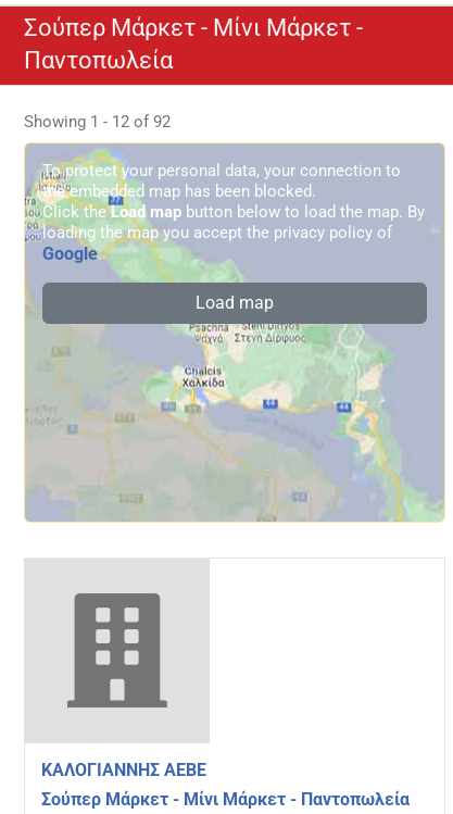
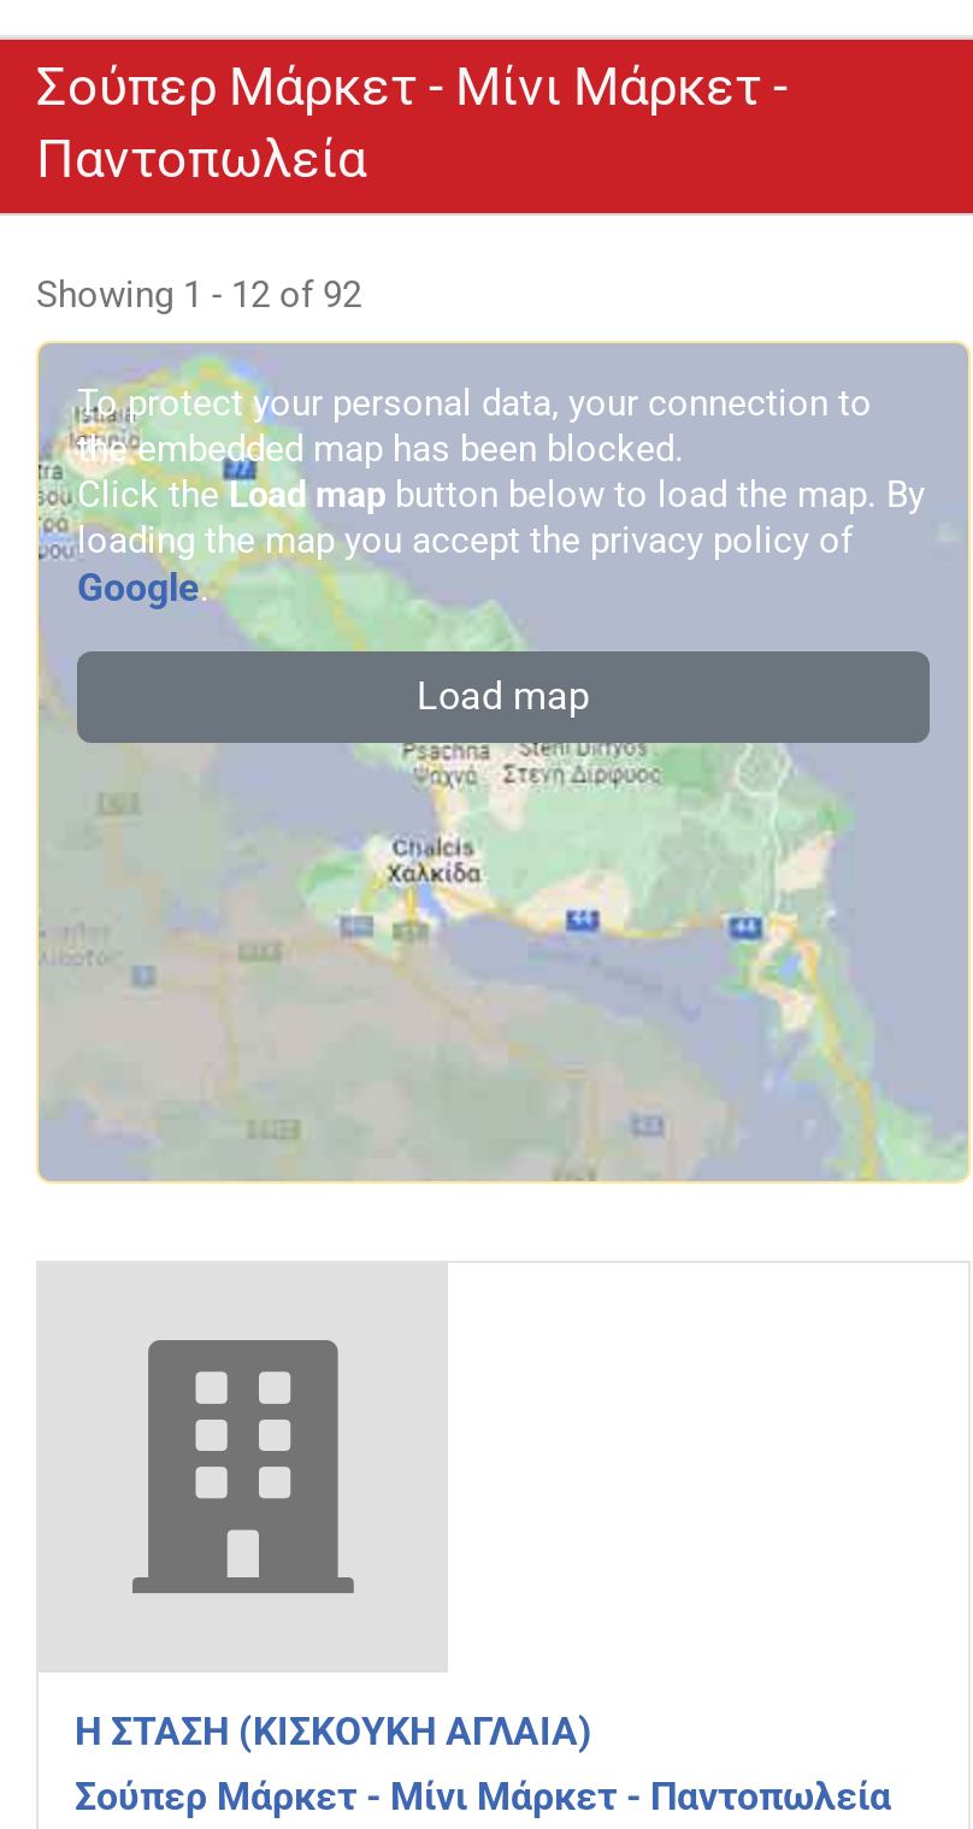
[41,760,206,781] ΚΑΛΟΓΙΑΝΝΗΣ ΑΕΒΕ -> [75,1710,592,1755] Η ΣΤΑΣΗ (ΚΙΣΚΟΥΚΗ ΑΓΛΑΙΑ)

